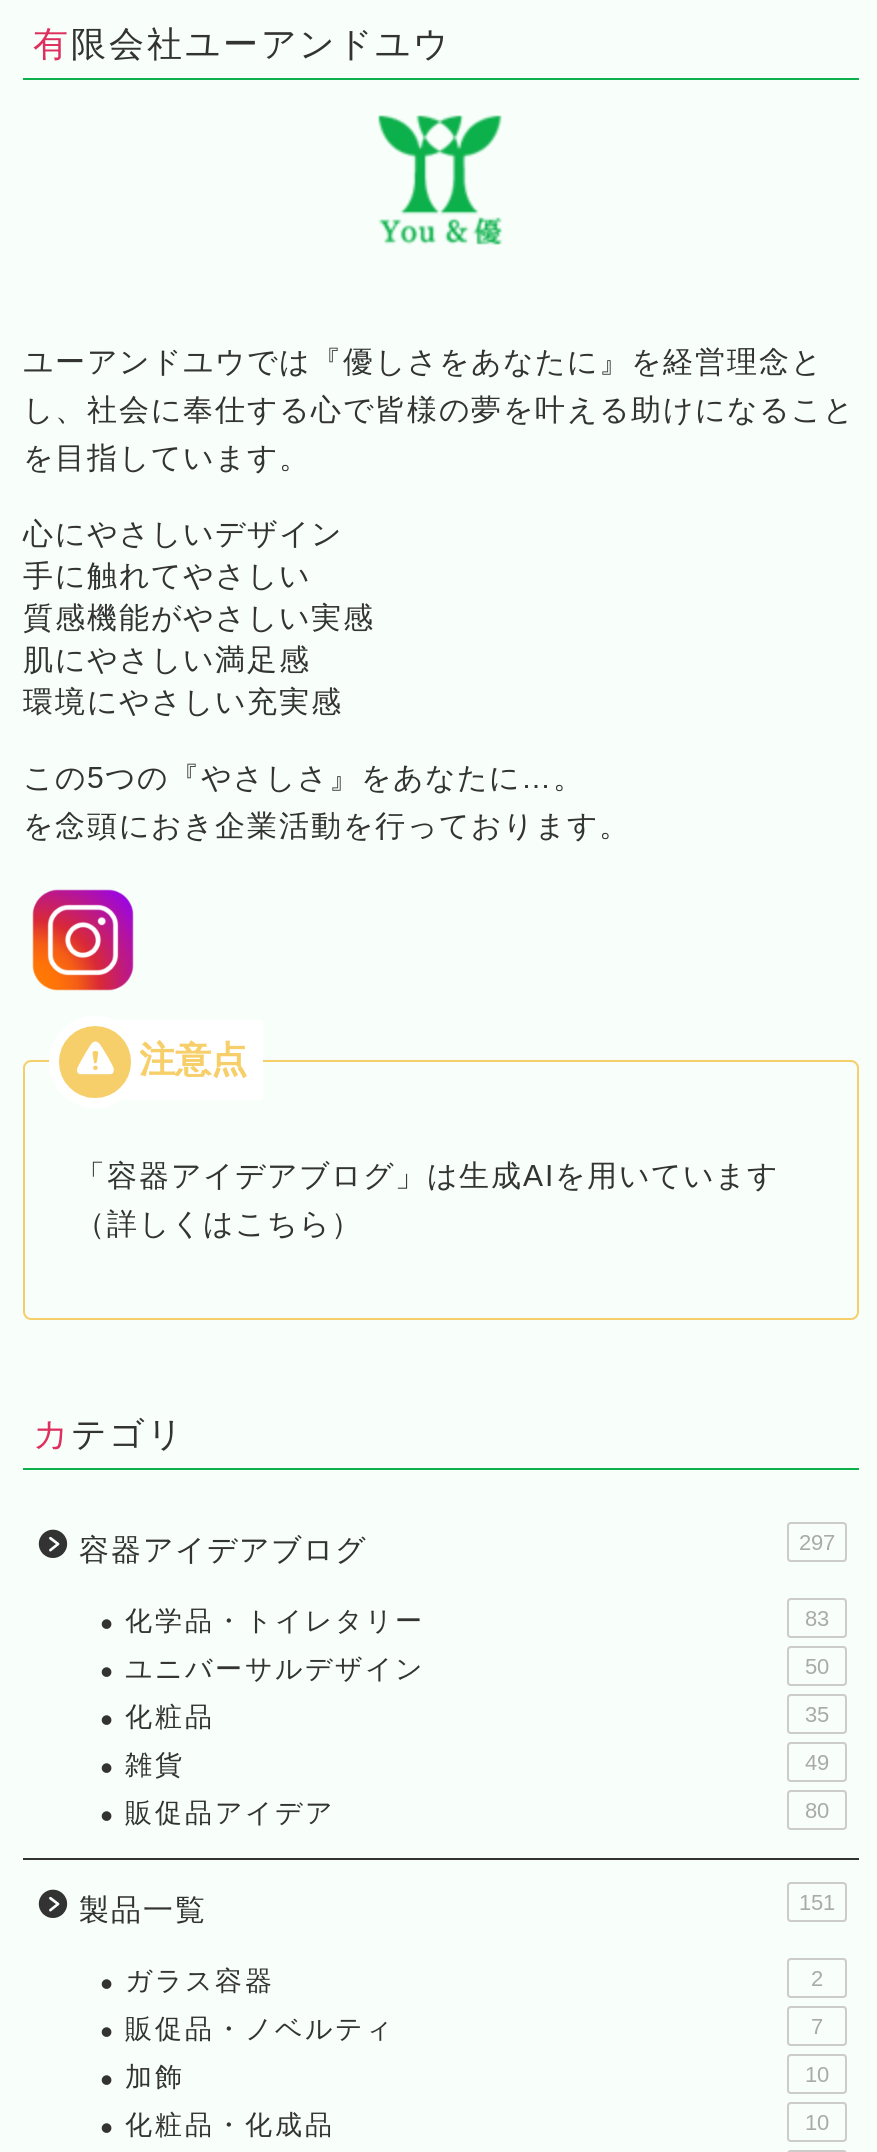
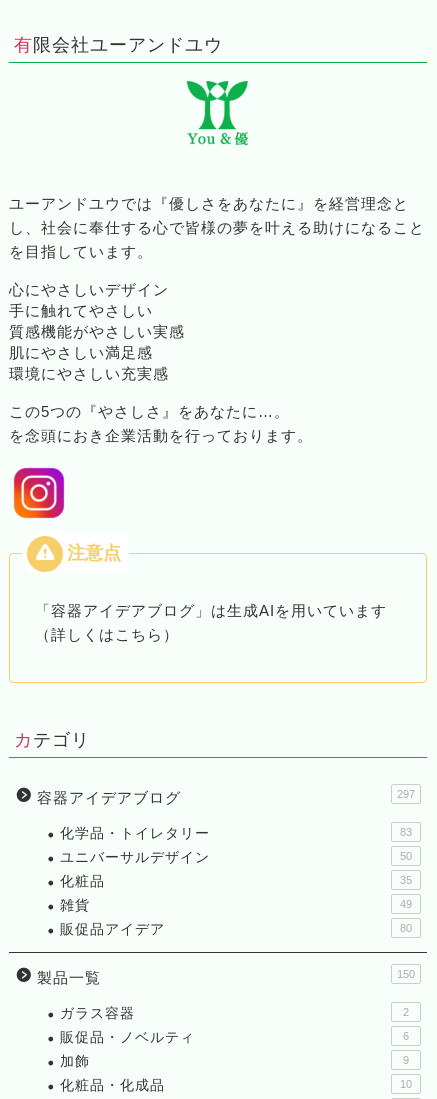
[799,1891,835,1915] 151 -> [397,968,415,980] 150
[811,2015,823,2039] 7 -> [403,1030,409,1042] 6
[805,2063,829,2087] 10 -> [403,1054,409,1066] 9

